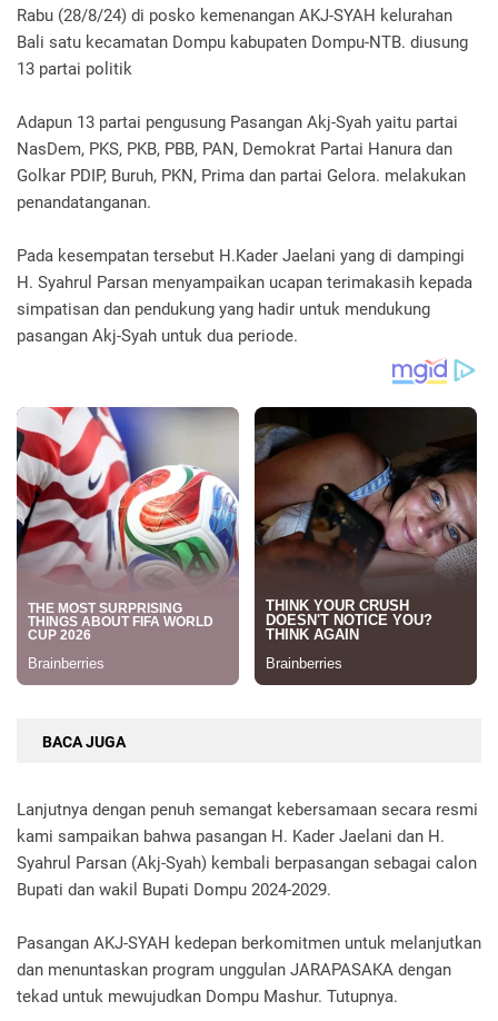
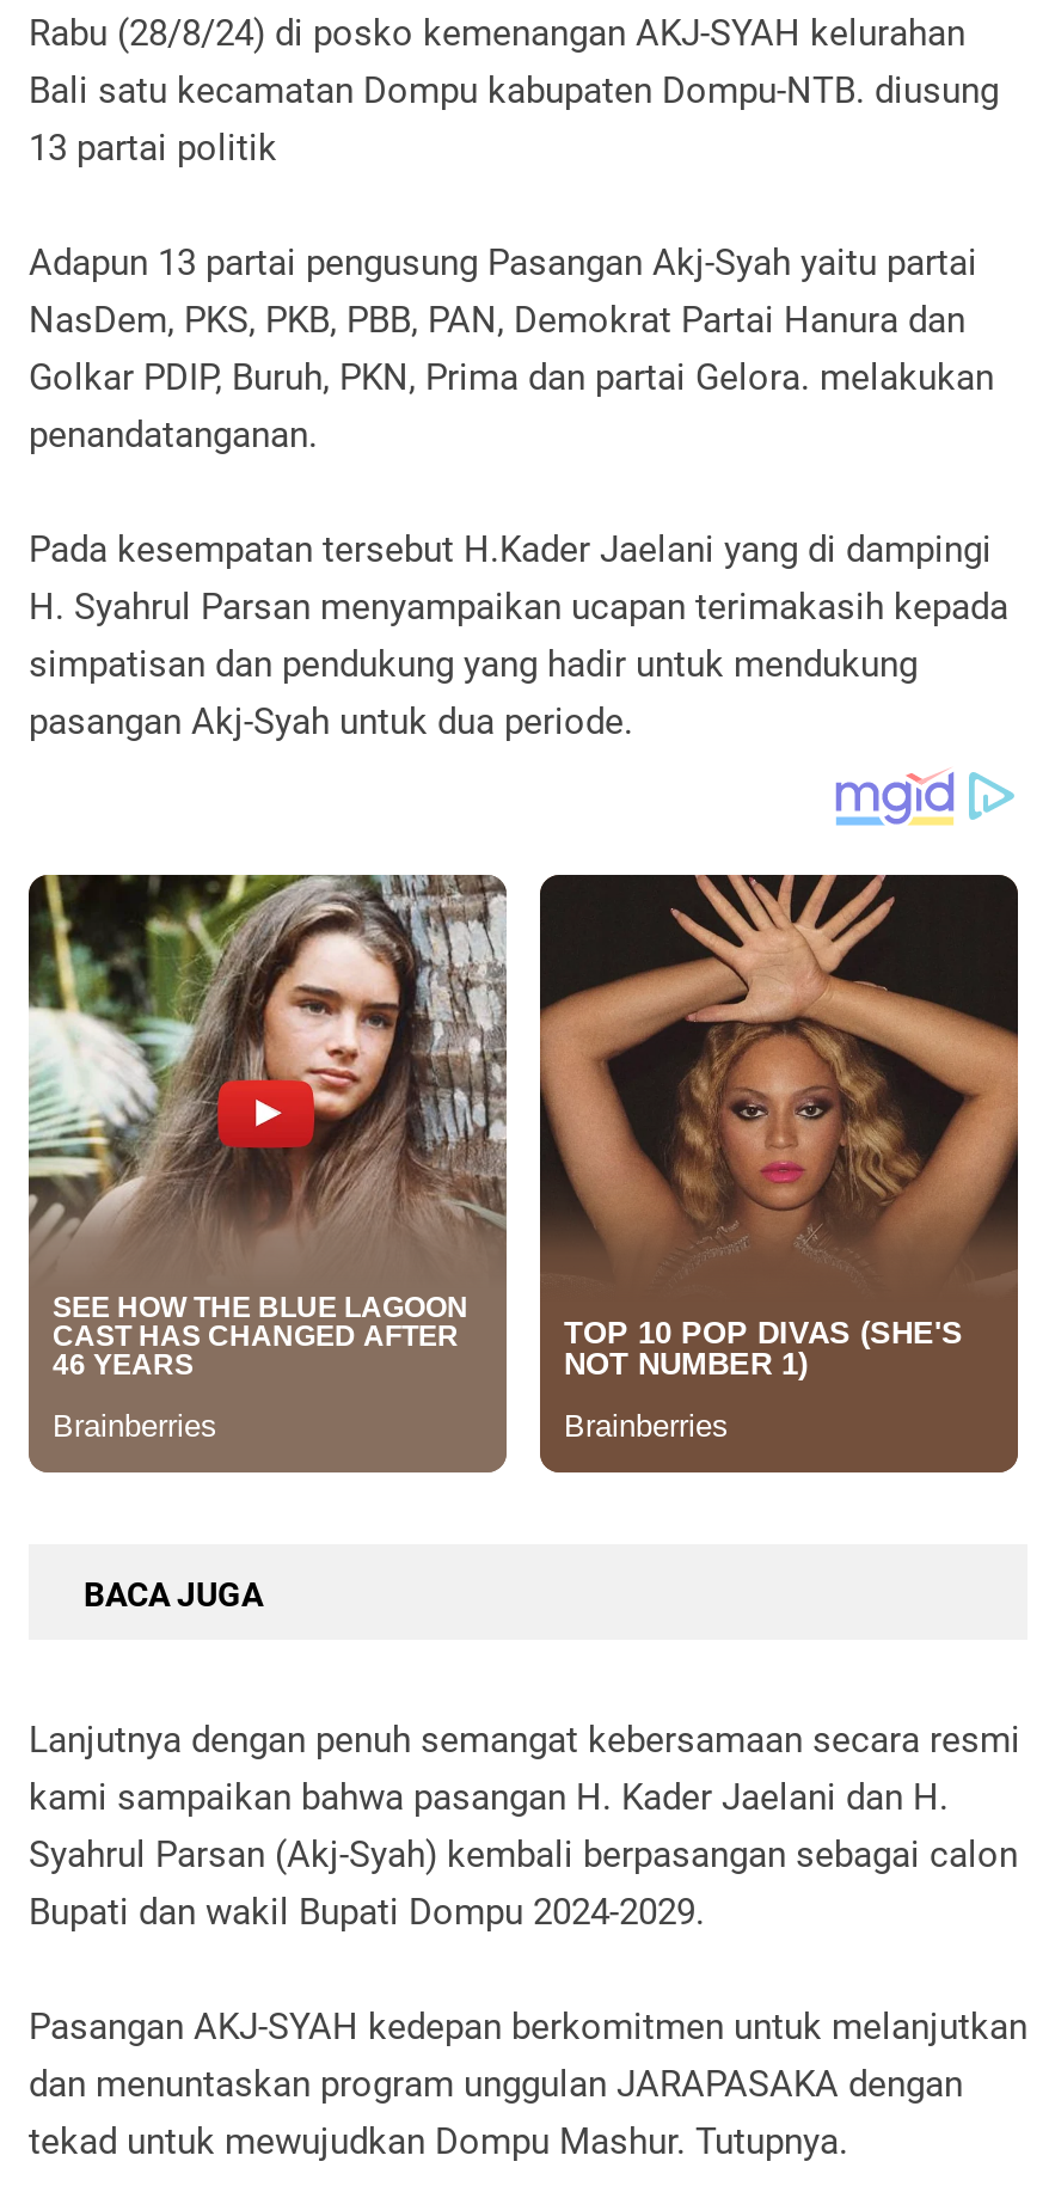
[16,406,239,682] [image] -> [26,872,509,1470] [image]
[255,406,477,685] [image] -> [538,872,1018,1472] [image]

